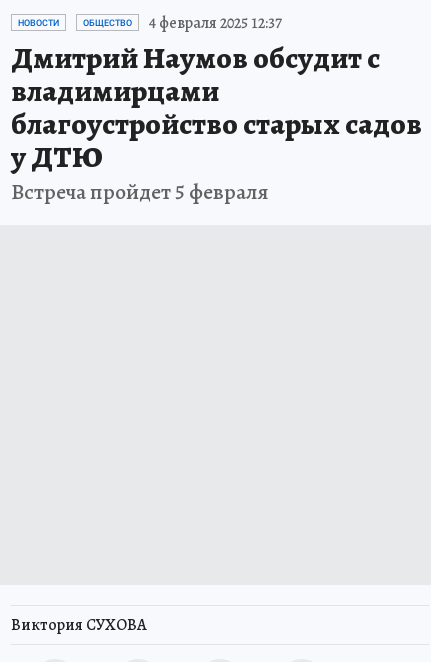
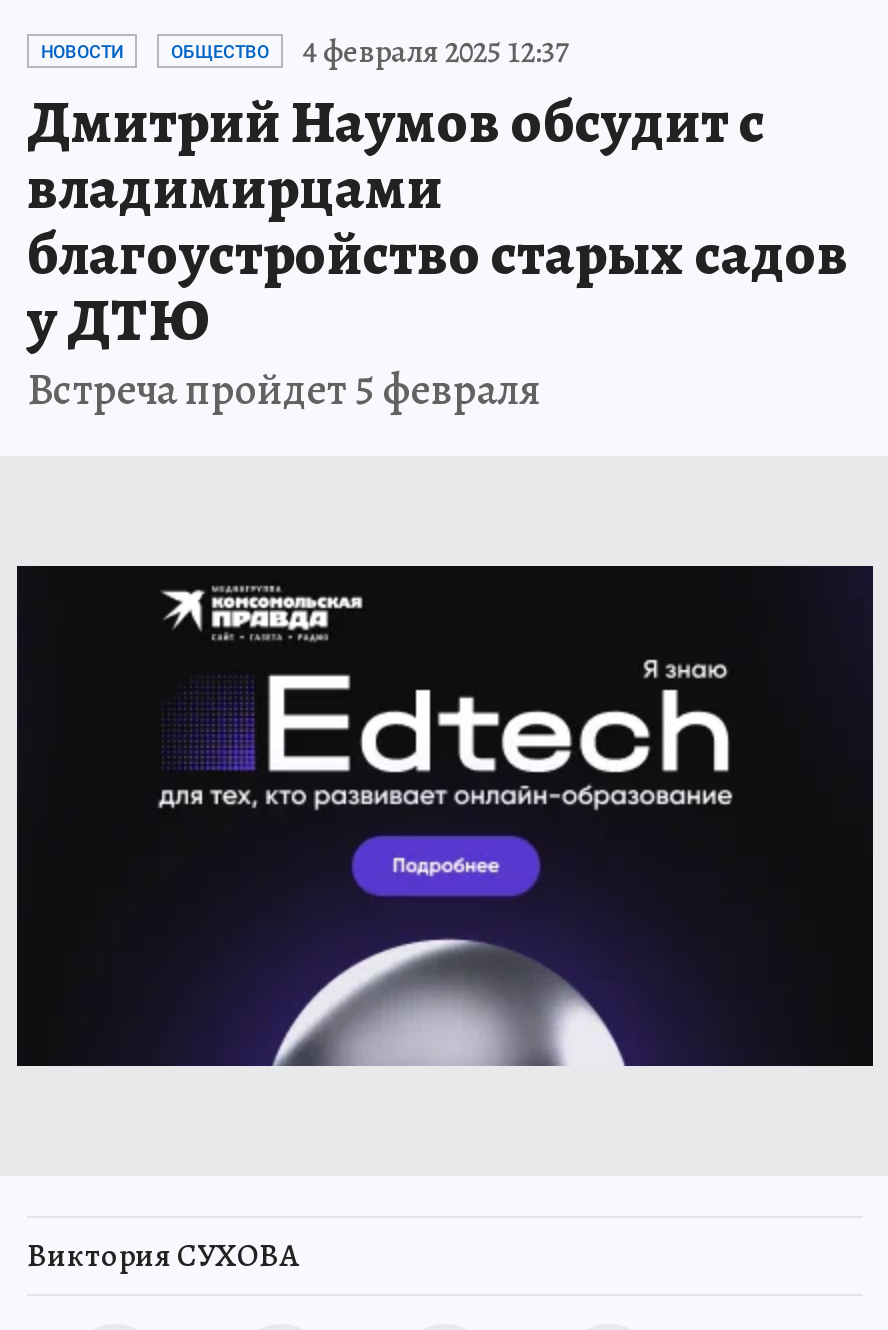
none -> [15,564,875,1068] [image]

